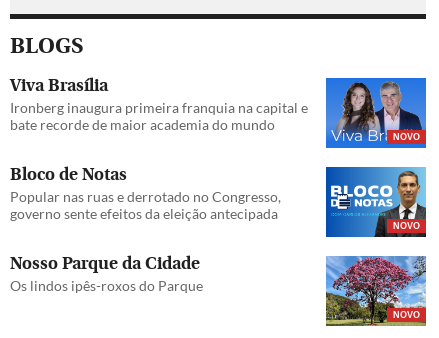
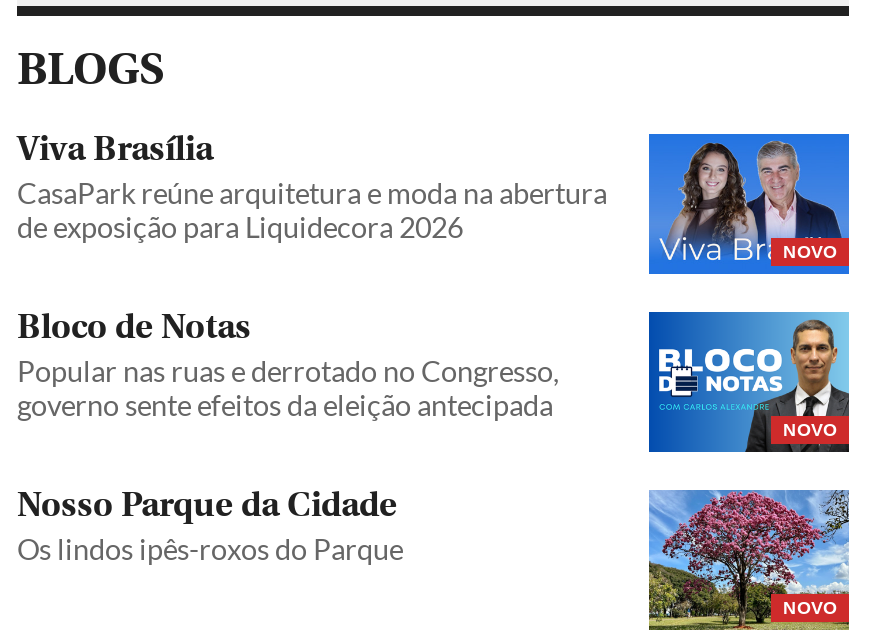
[10,99,308,133] Ironberg inaugura primeira franquia na capital e | bate recorde de maior academia do mundo -> [17,176,607,244] CasaPark reúne arquitetura e moda na abertura | de exposição para Liquidecora 2026

